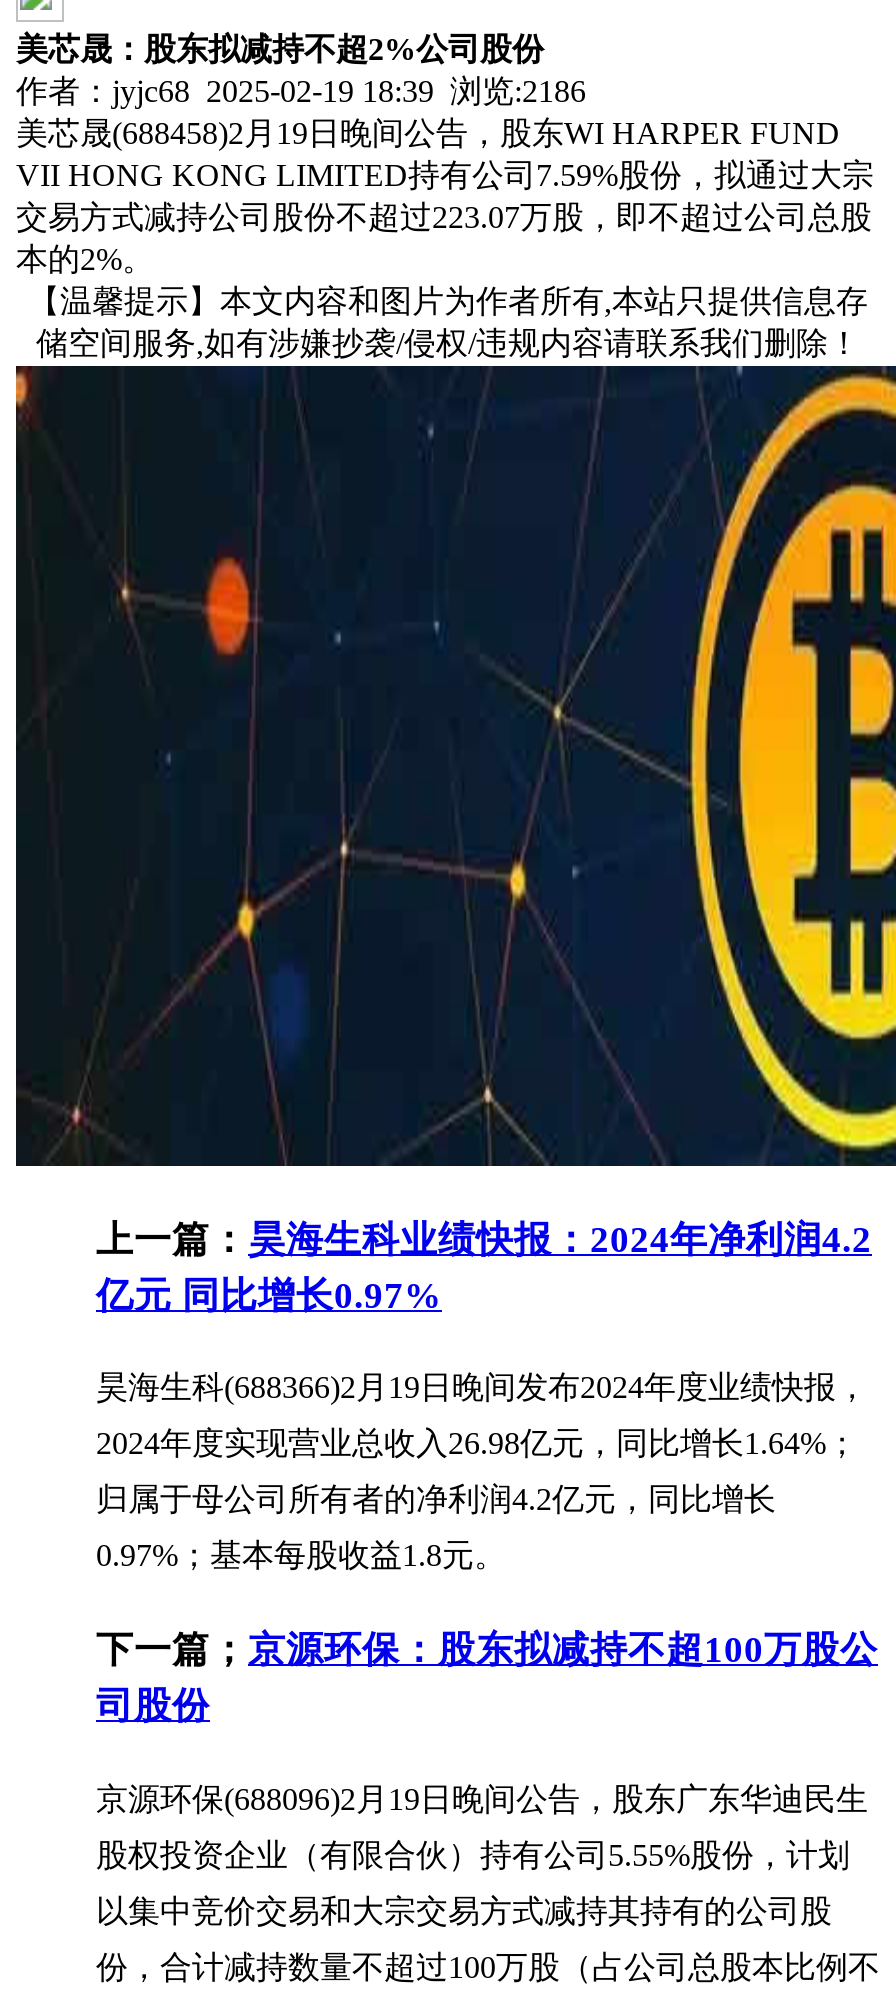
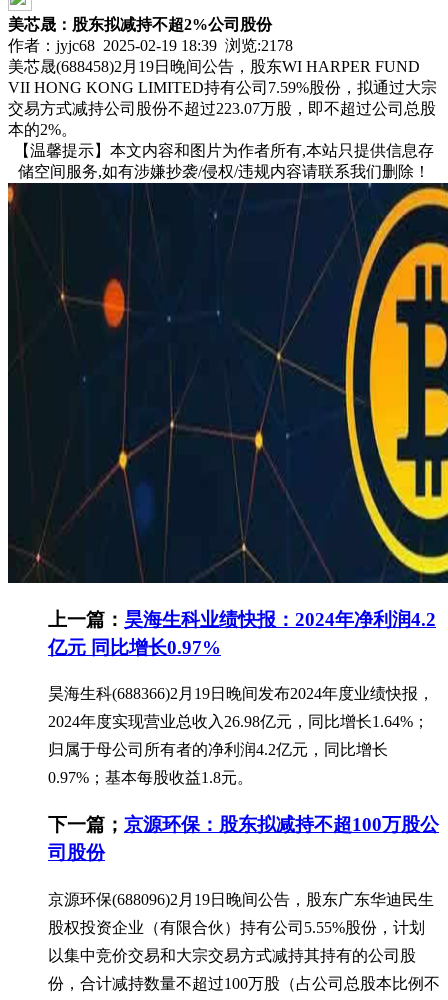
[16,74,586,108] 作者：jyjc68 2025-02-19 18:39 浏览:2186 -> [8,37,293,54] 作者：jyjc68 2025-02-19 18:39 浏览:2178

